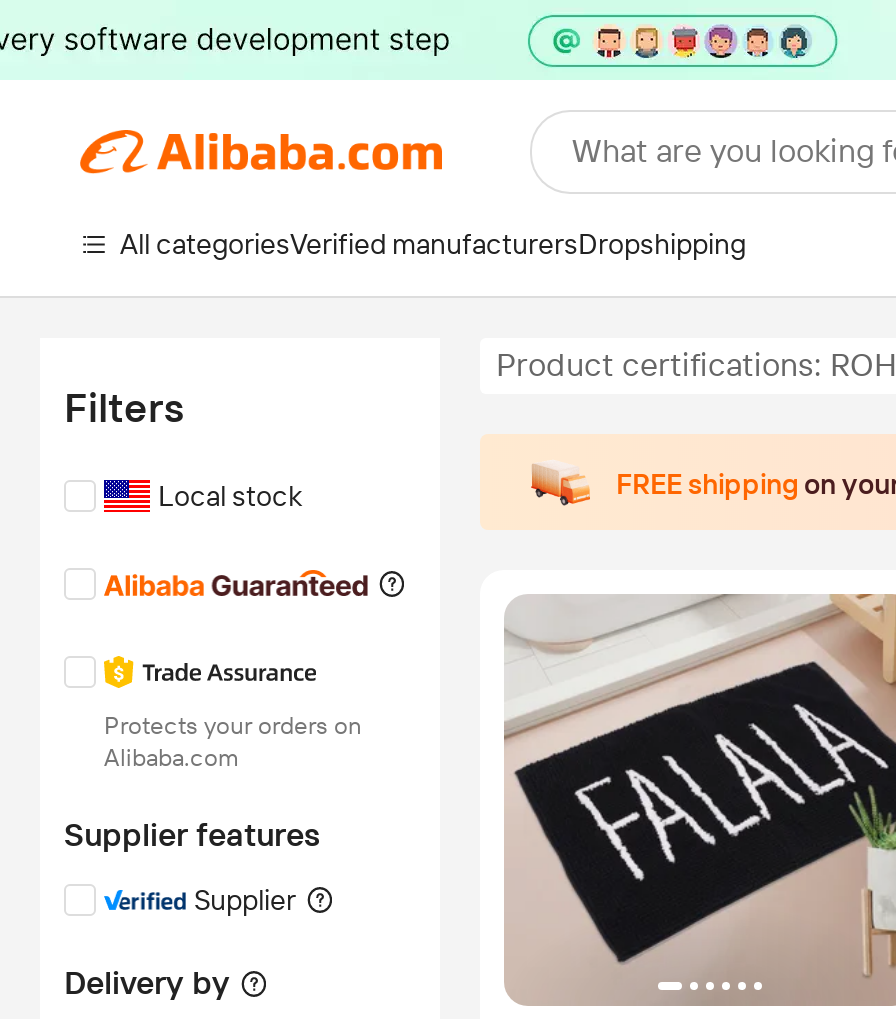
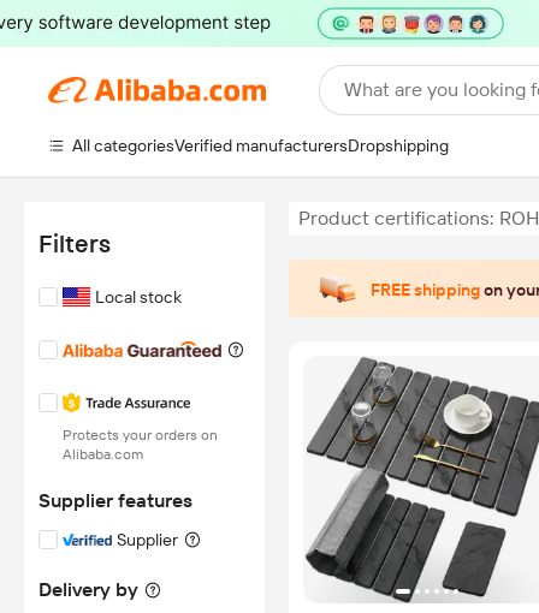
[502,592,890,1006] [image] -> [303,356,535,602] [image]

